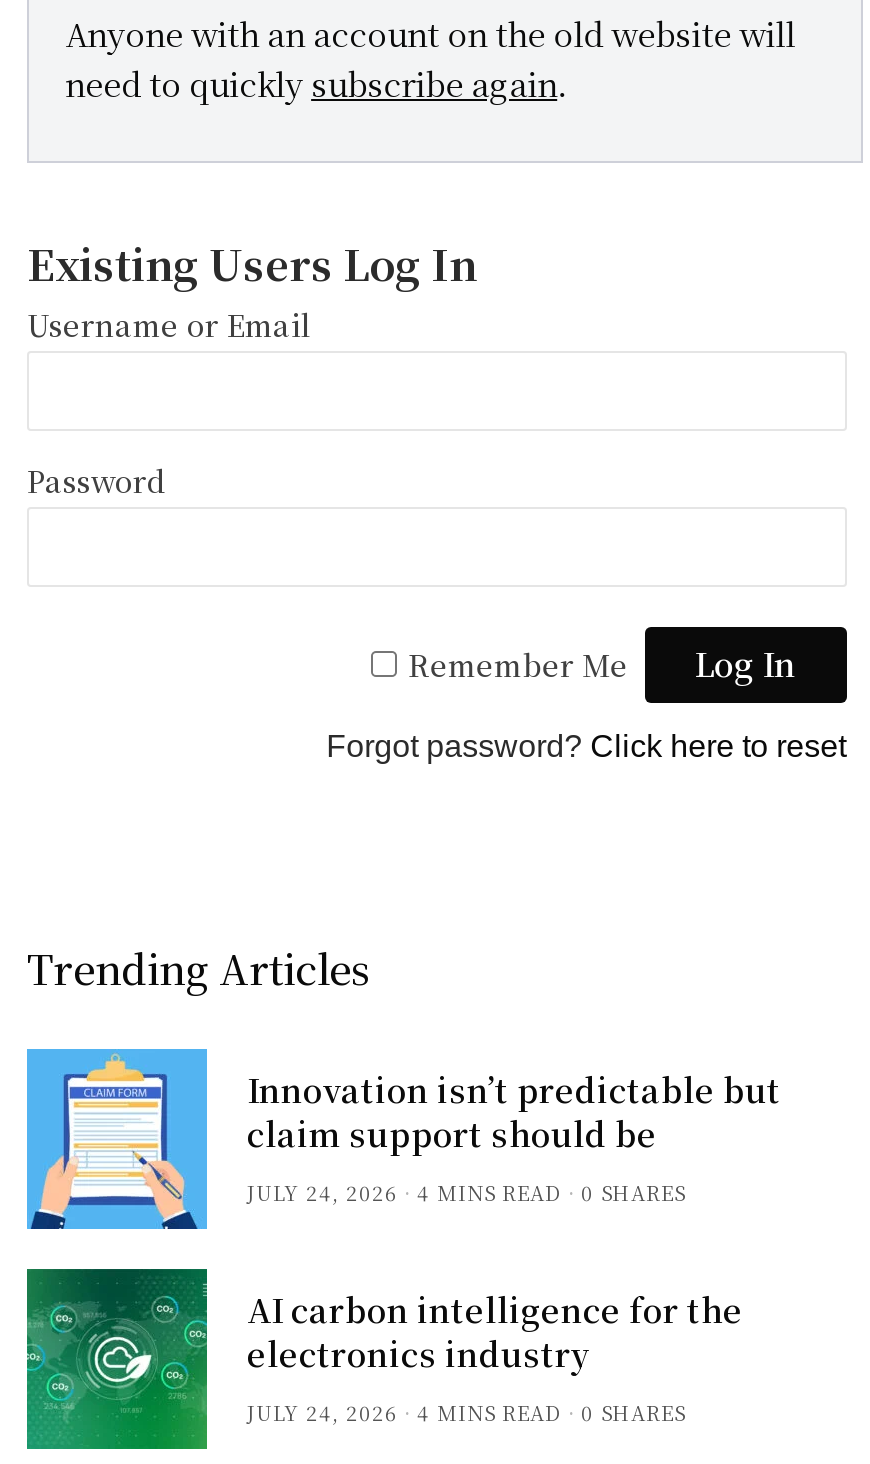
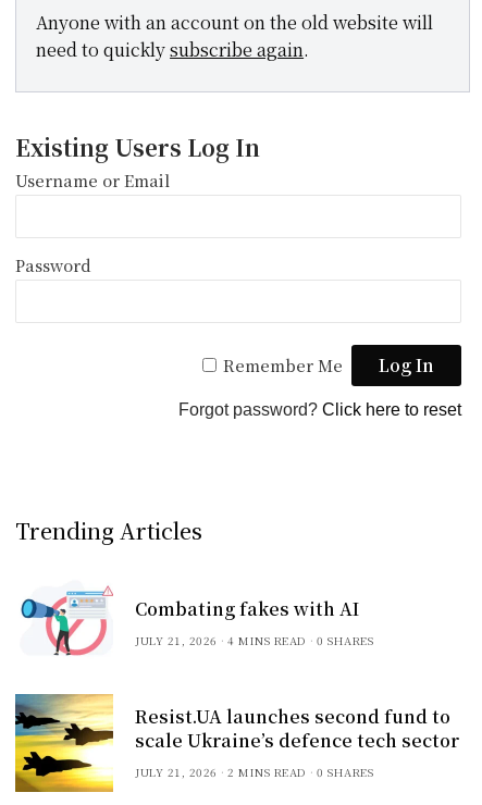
[25,1047,781,1231] [image] | Innovation isn’t predictable but | claim support should be | JULY 24, 2026 -> [15,574,359,660] [image] | Combating fakes with AI | JULY 21, 2026
[25,1267,743,1451] [image] | AI carbon intelligence for the | electronics industry | JULY 24, 2026 | 4 MINS READ -> [14,693,459,793] [image] | Resist.UA launches second fund to | scale Ukraine’s defence tech sector | JULY 21, 2026 | 2 MINS READ

